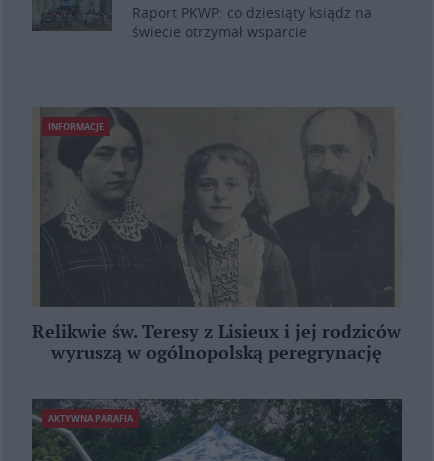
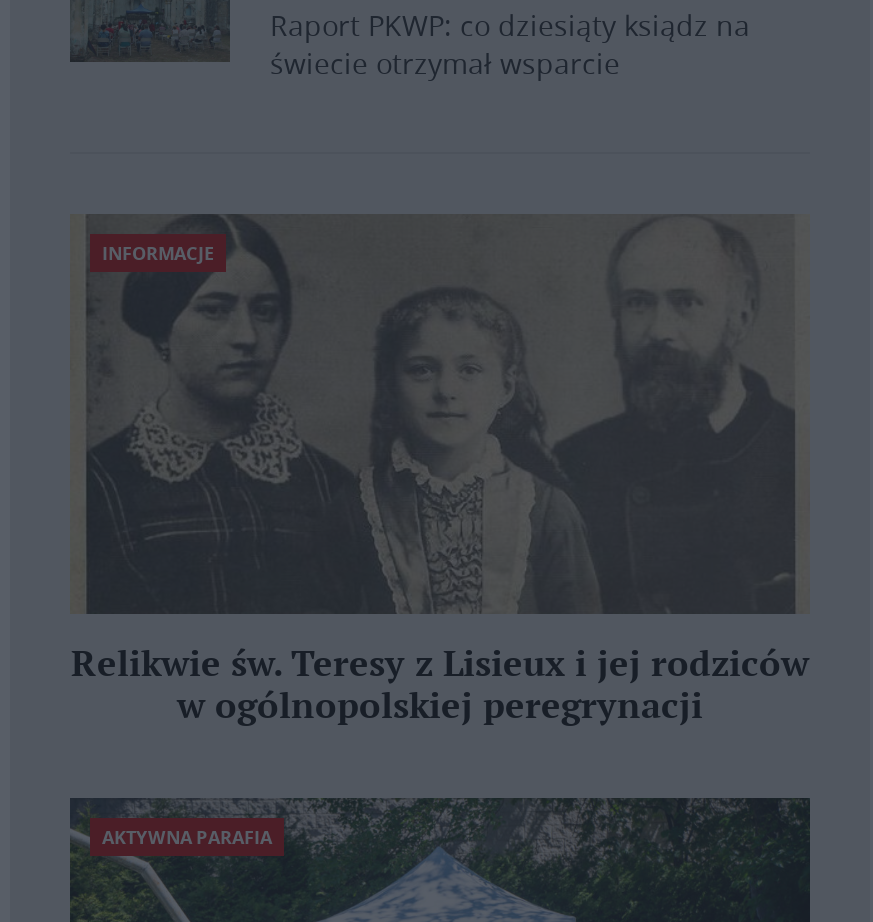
[51,343,382,364] wyruszą w ogólnopolską peregrynację -> [177,686,703,728] w ogólnopolskiej peregrynacji

